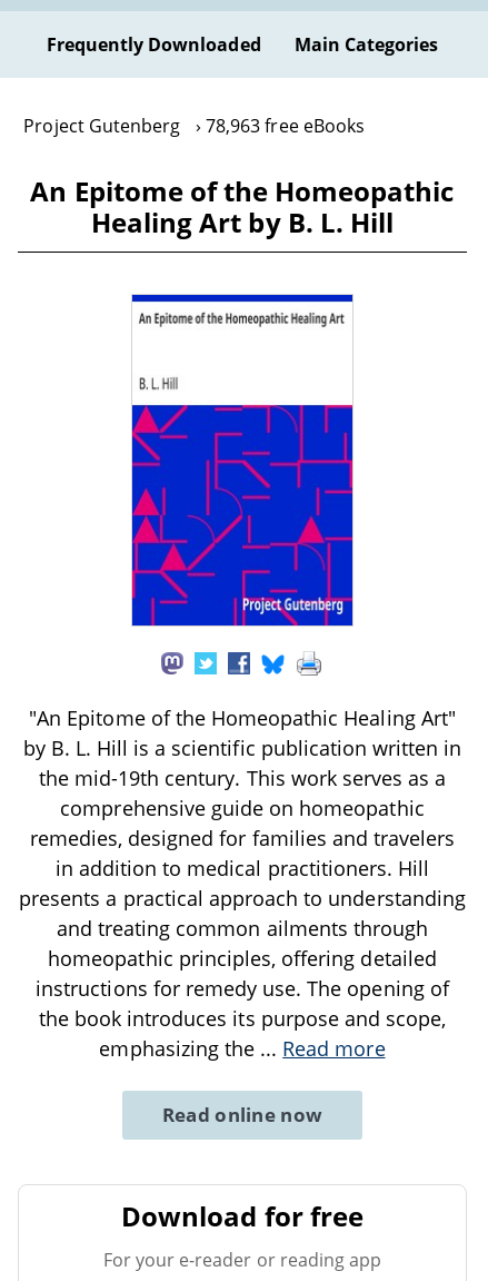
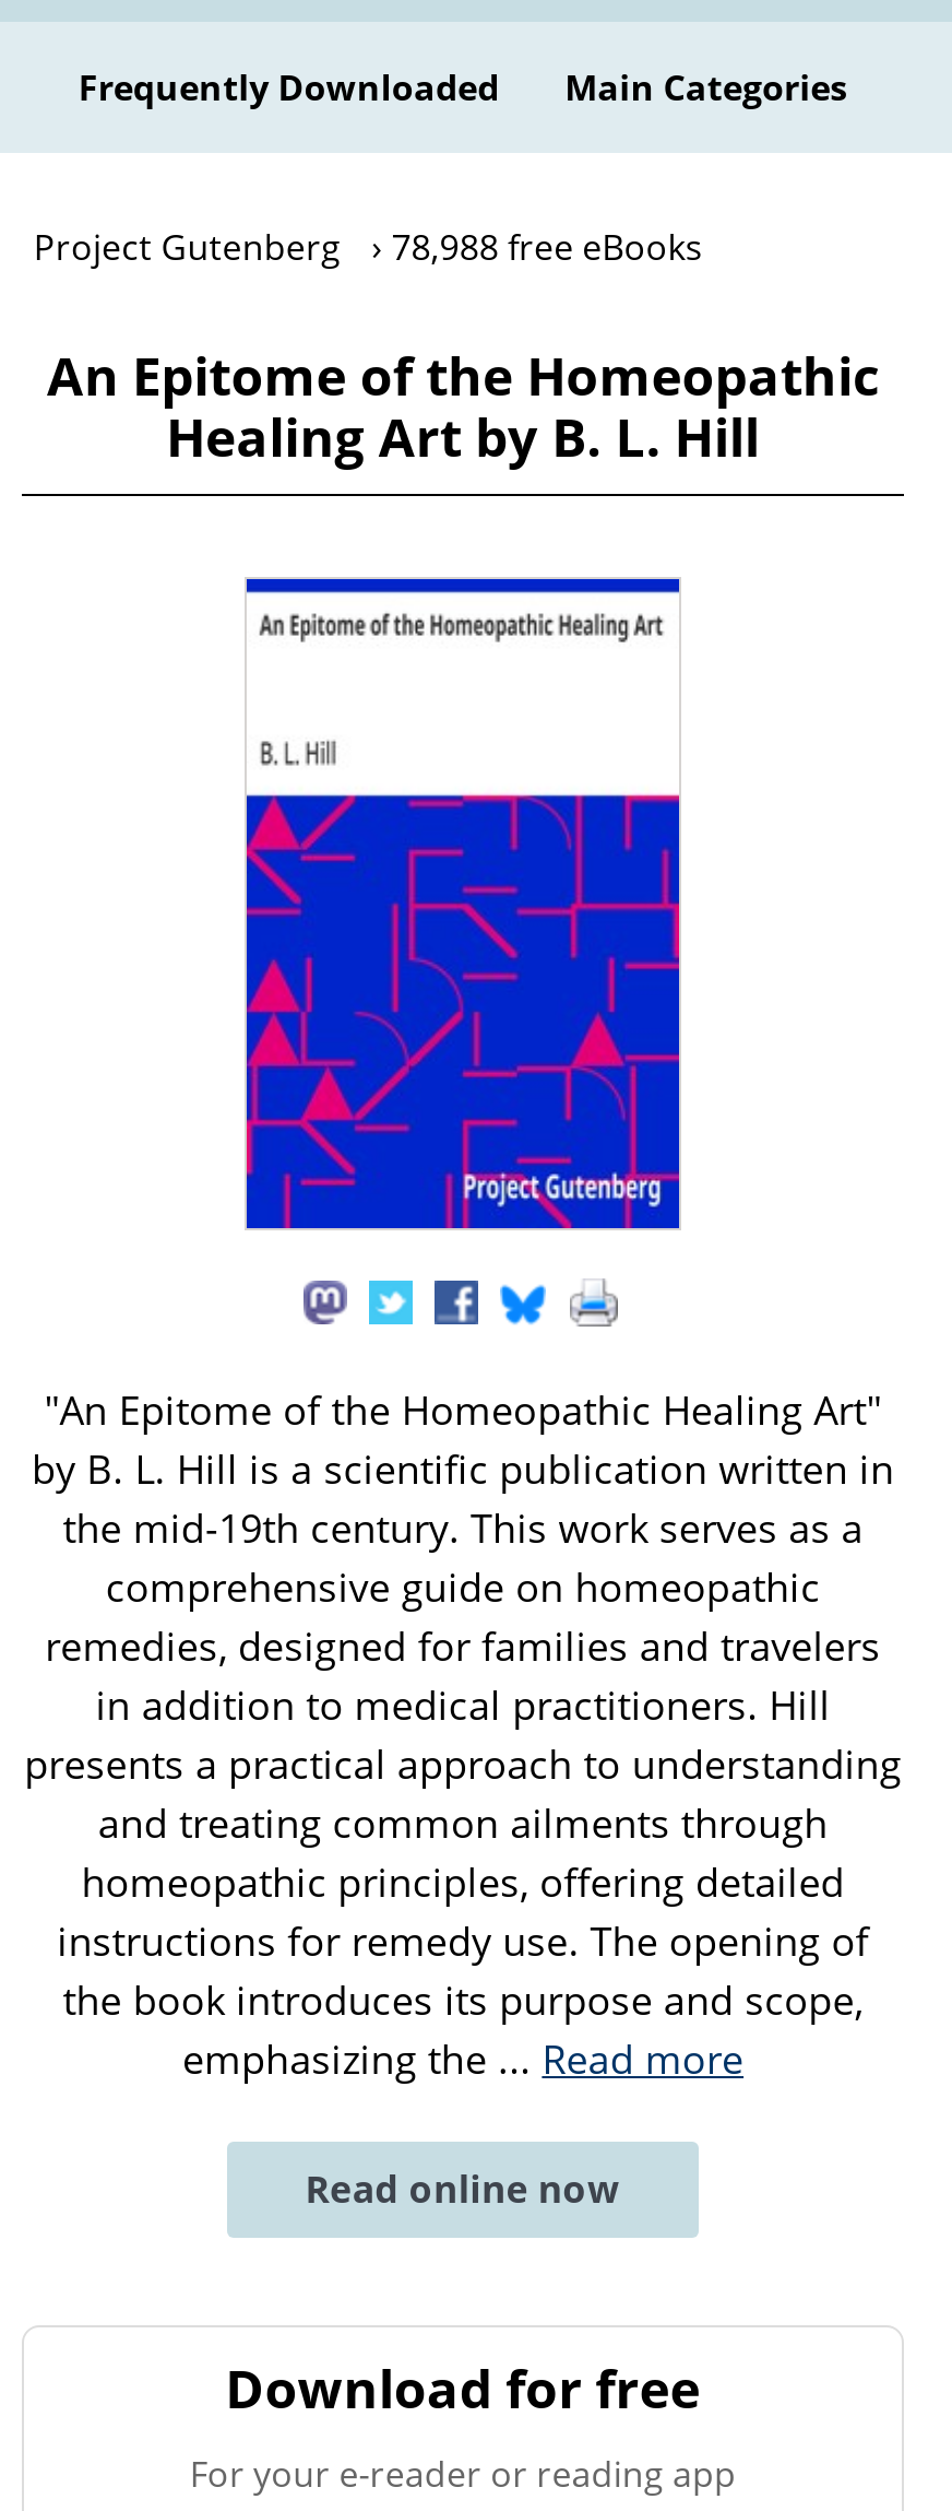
[24,114,364,138] Project Gutenberg 78,963 free eBooks -> [34,223,703,271] Project Gutenberg 78,988 free eBooks

